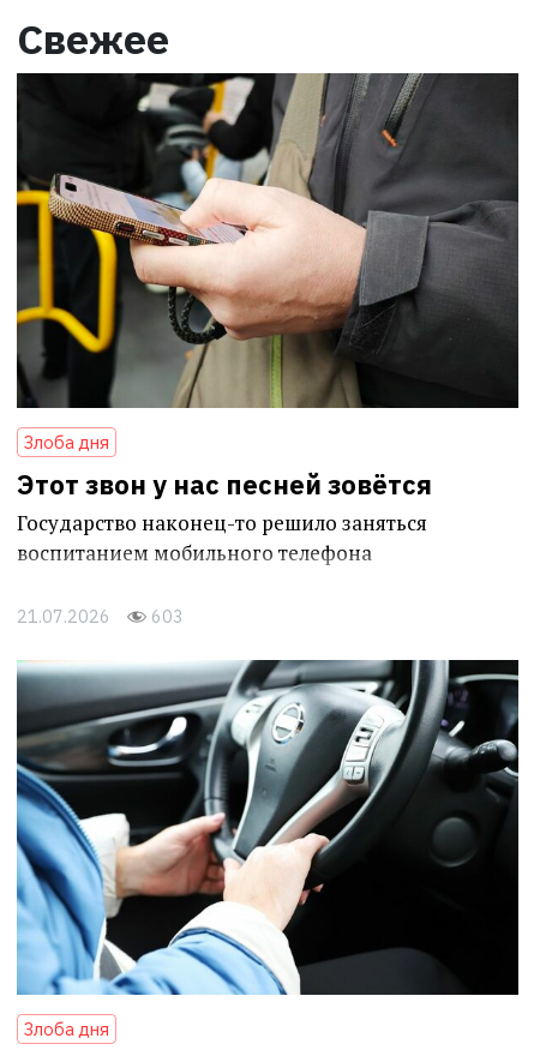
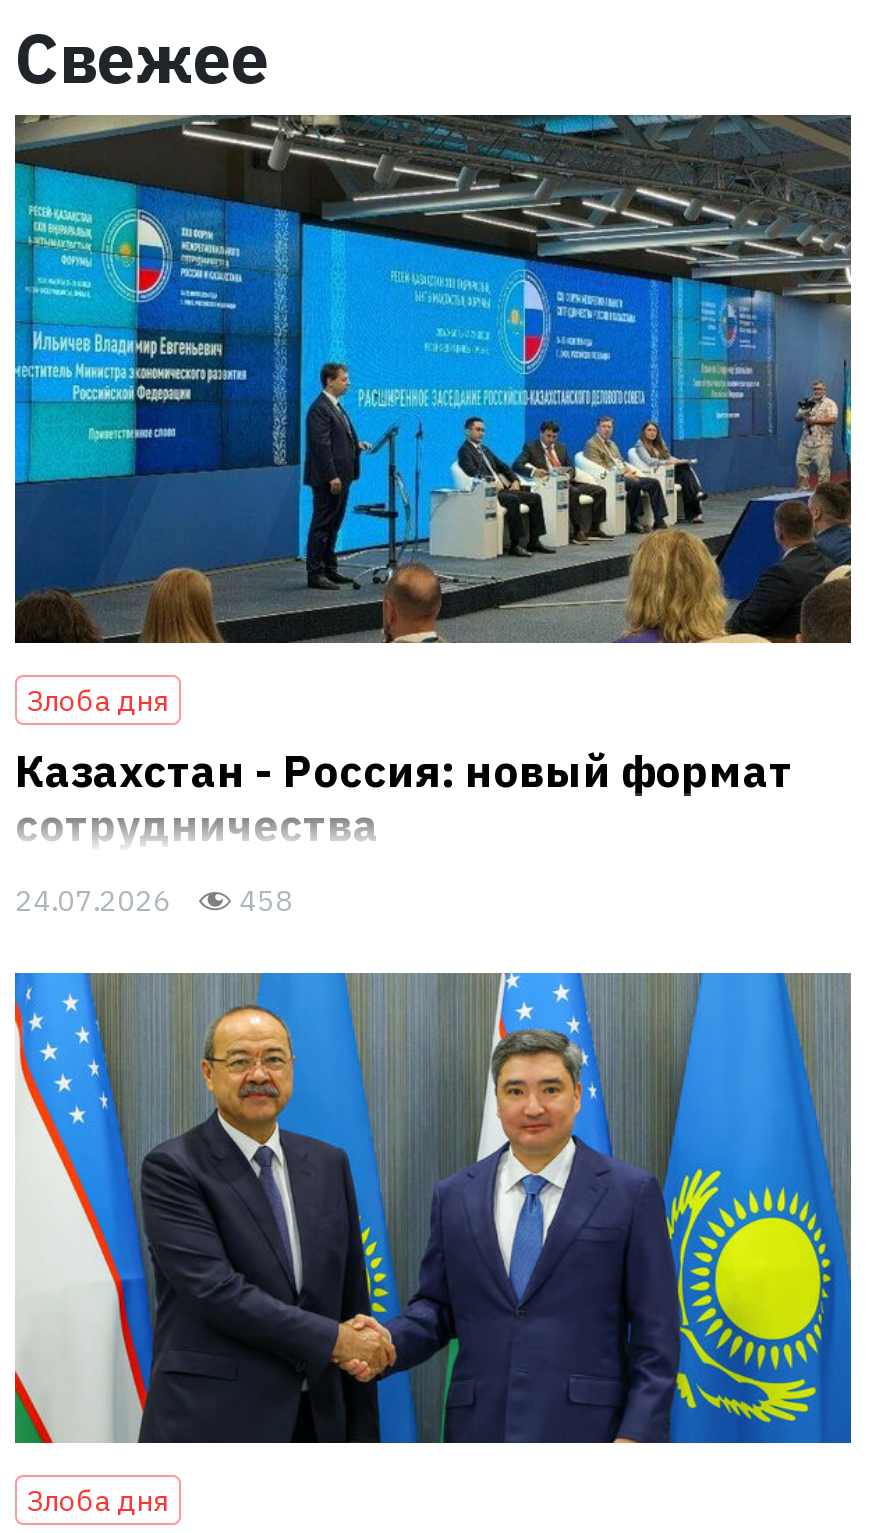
[16,72,518,409] [image] -> [13,113,853,645] [image]
[17,466,432,566] Этот звон у нас песней зовётся | Государство наконец-то решило заняться | воспитанием мобильного телефона -> [15,741,793,853] Казахстан - Россия: новый формат | сотрудничества
[17,604,184,627] 21.07.2026 | 603 -> [15,881,293,919] 24.07.2026 | 458
[16,659,520,996] [image] -> [13,971,853,1447] [image]

